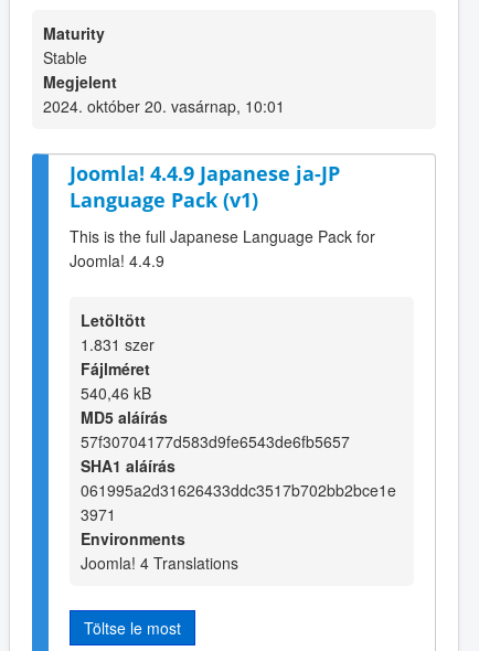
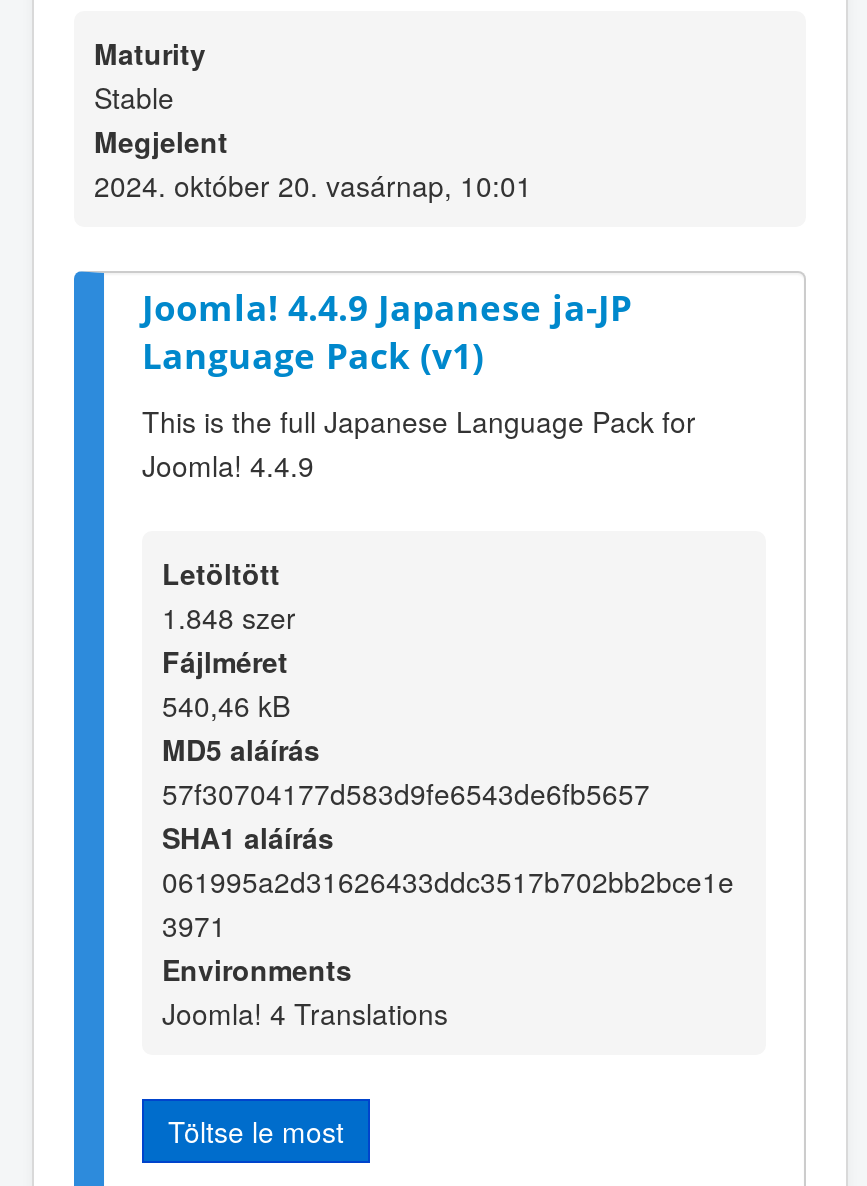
[81,333,155,355] 1.831 szer -> [162,597,296,637] 1.848 szer

